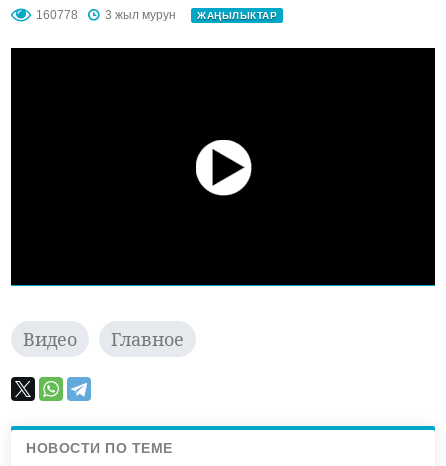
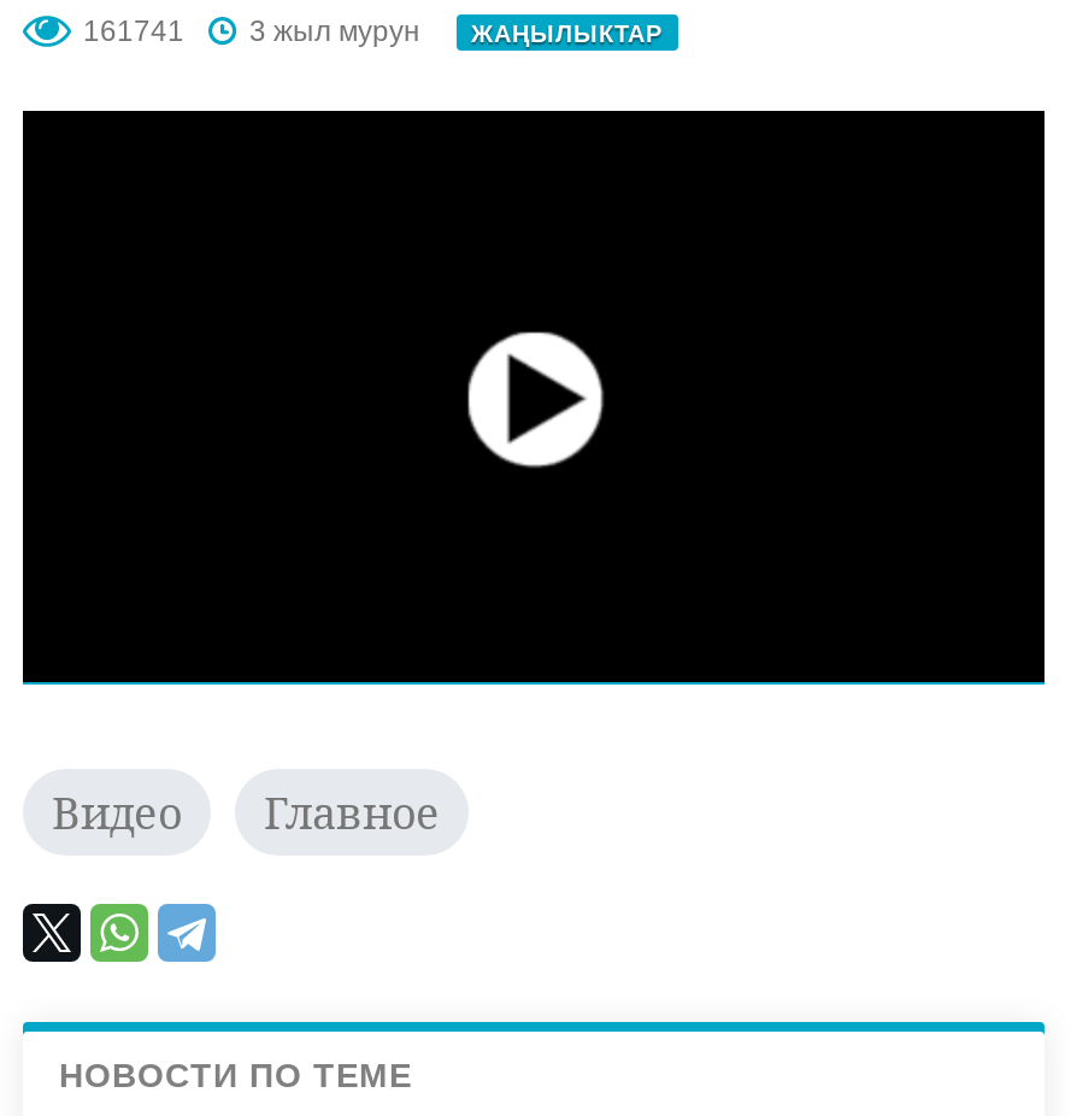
[36,8,277,22] 160778 3 жыл мурун ЖАҢЫЛЫКТАР -> [83,14,664,48] 161741 3 жыл мурун ЖАҢЫЛЫКТАР

